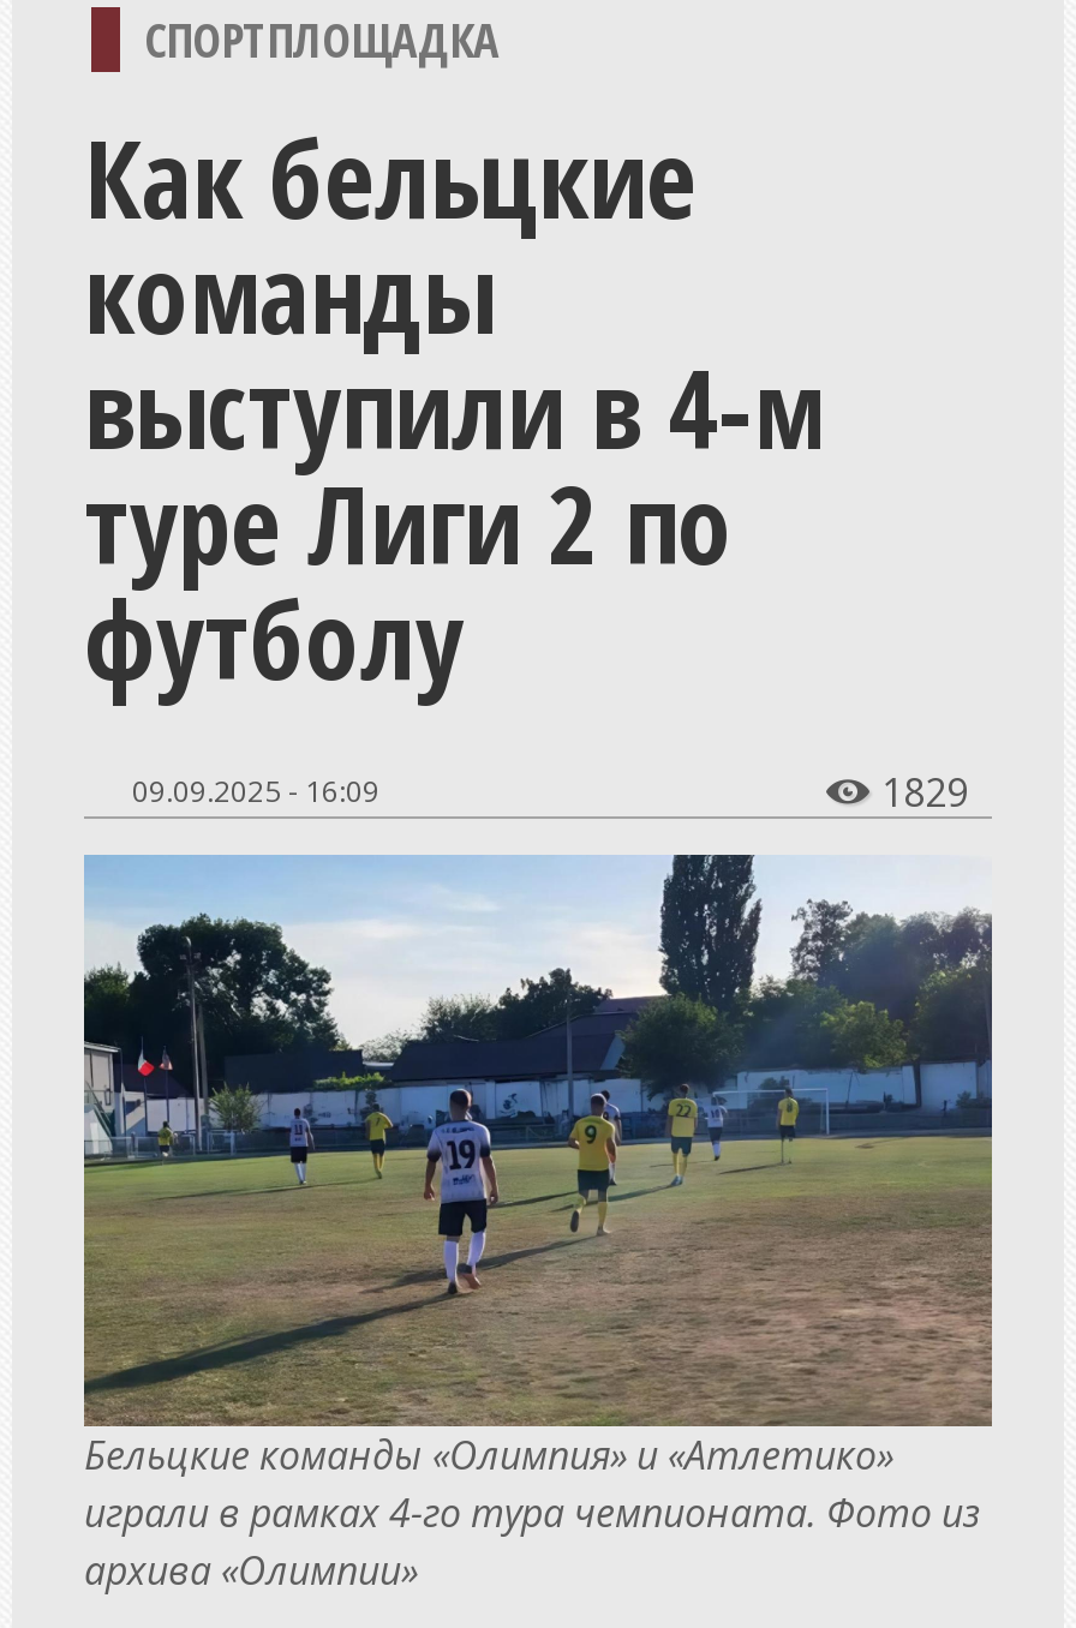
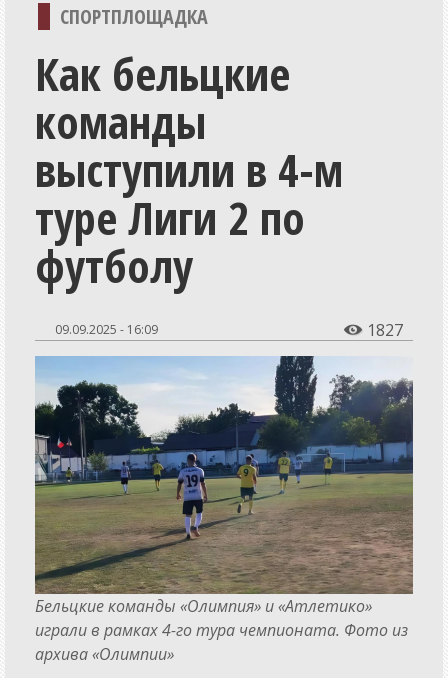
[881,766,968,819] 1829 -> [367,319,403,341] 1827

